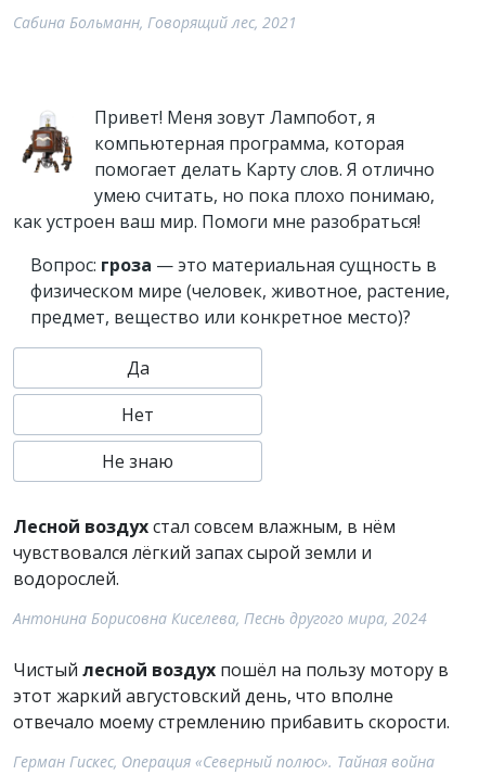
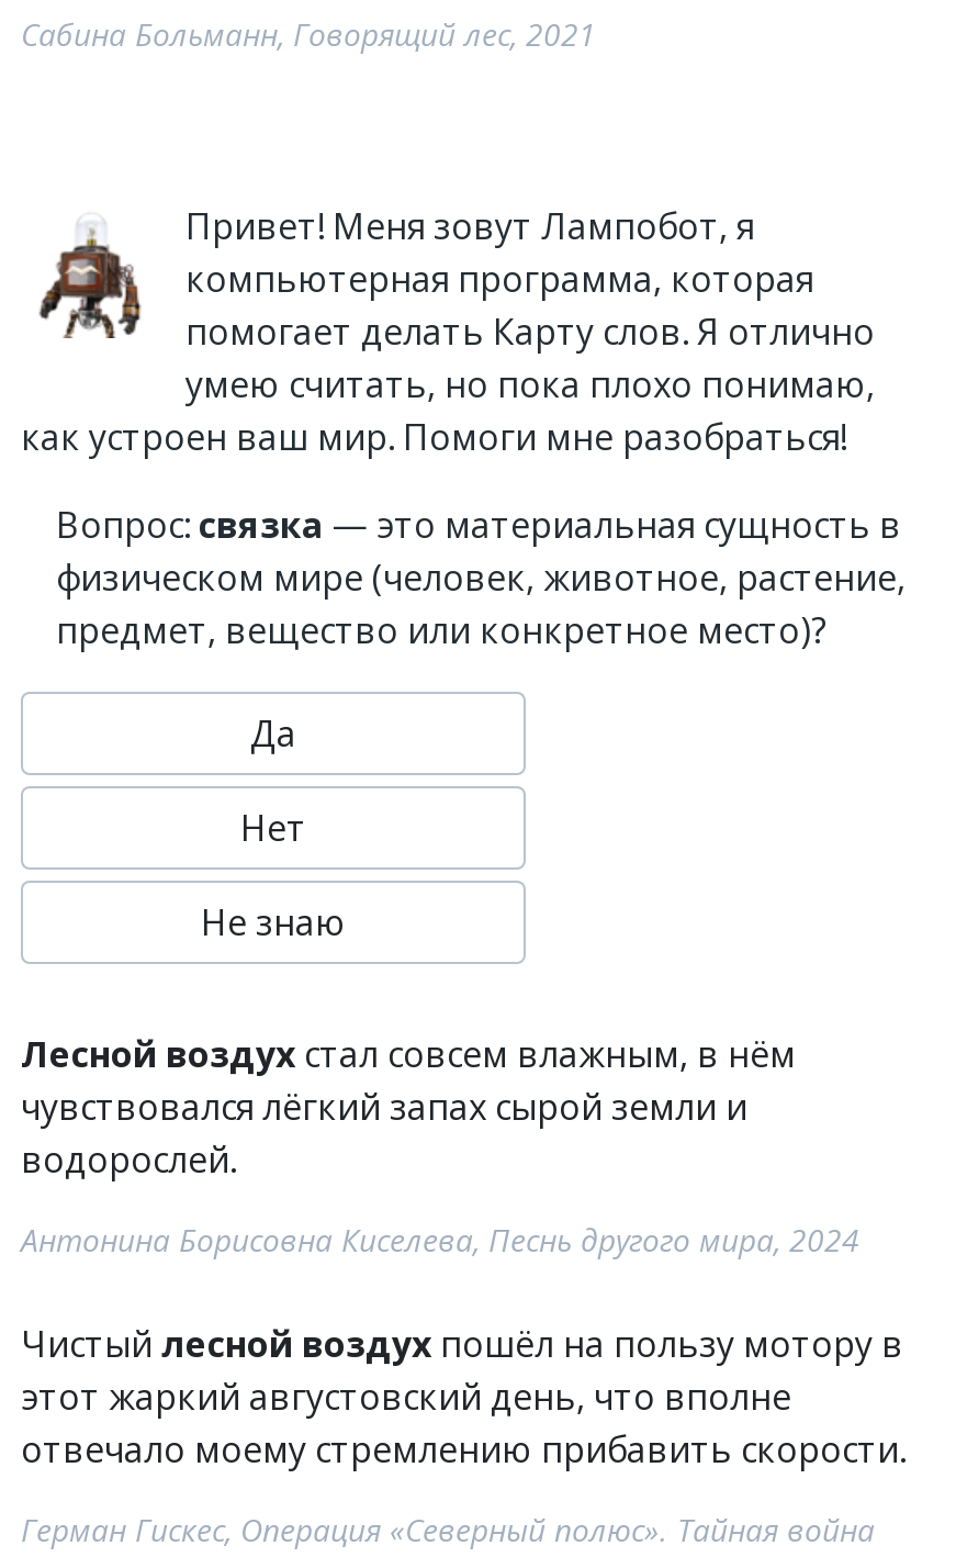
[30,253,437,277] Вопрос: гроза — это материальная сущность в -> [56,501,901,549] Вопрос: связка — это материальная сущность в

